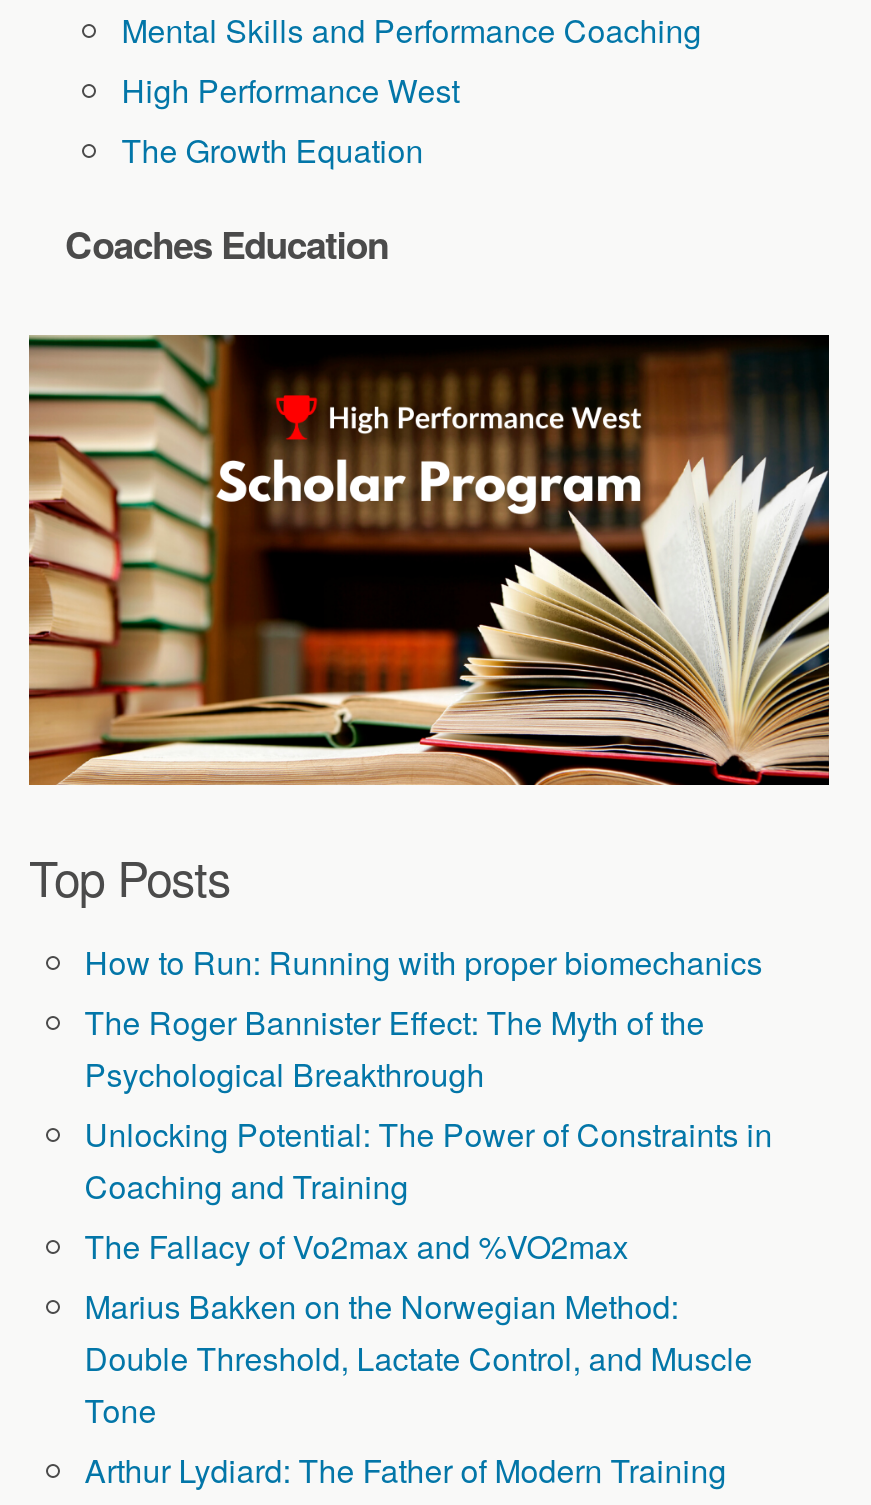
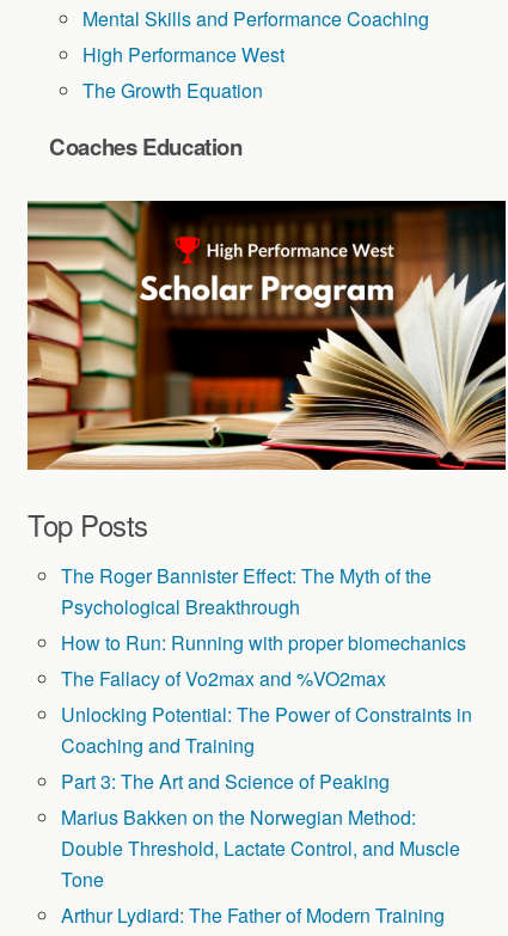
moved [85,939,763,985] -> [61,629,466,656]: How to Run: Running with proper biomechanics
moved [85,999,705,1097] -> [61,562,431,620]: The Roger Bannister Effect: The Myth of the | Psychological Breakthrough
none -> [61,768,389,795] Part 3: The Art and Science of Peaking
moved [85,1224,629,1270] -> [61,665,386,692]: The Fallacy of Vo2max and %VO2max

